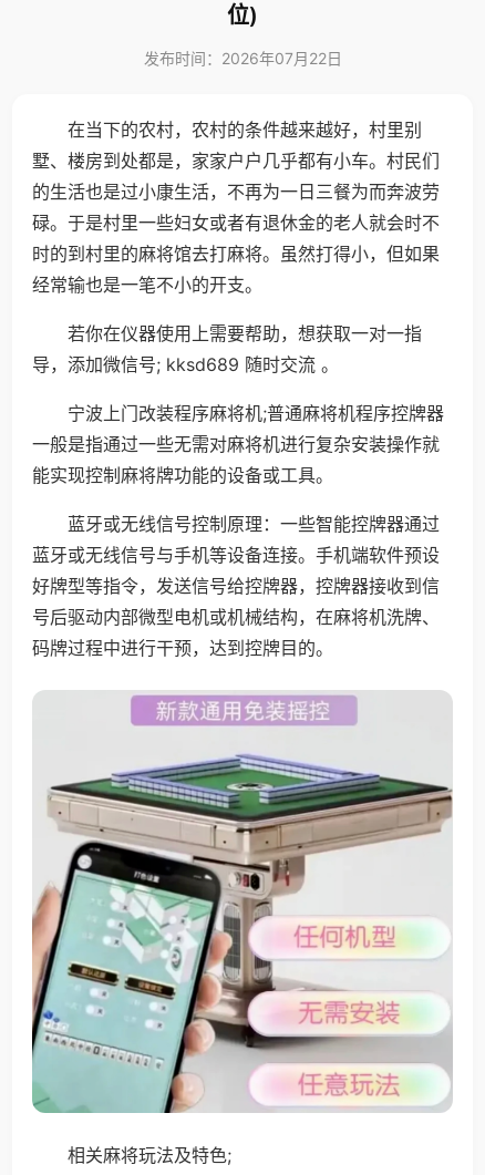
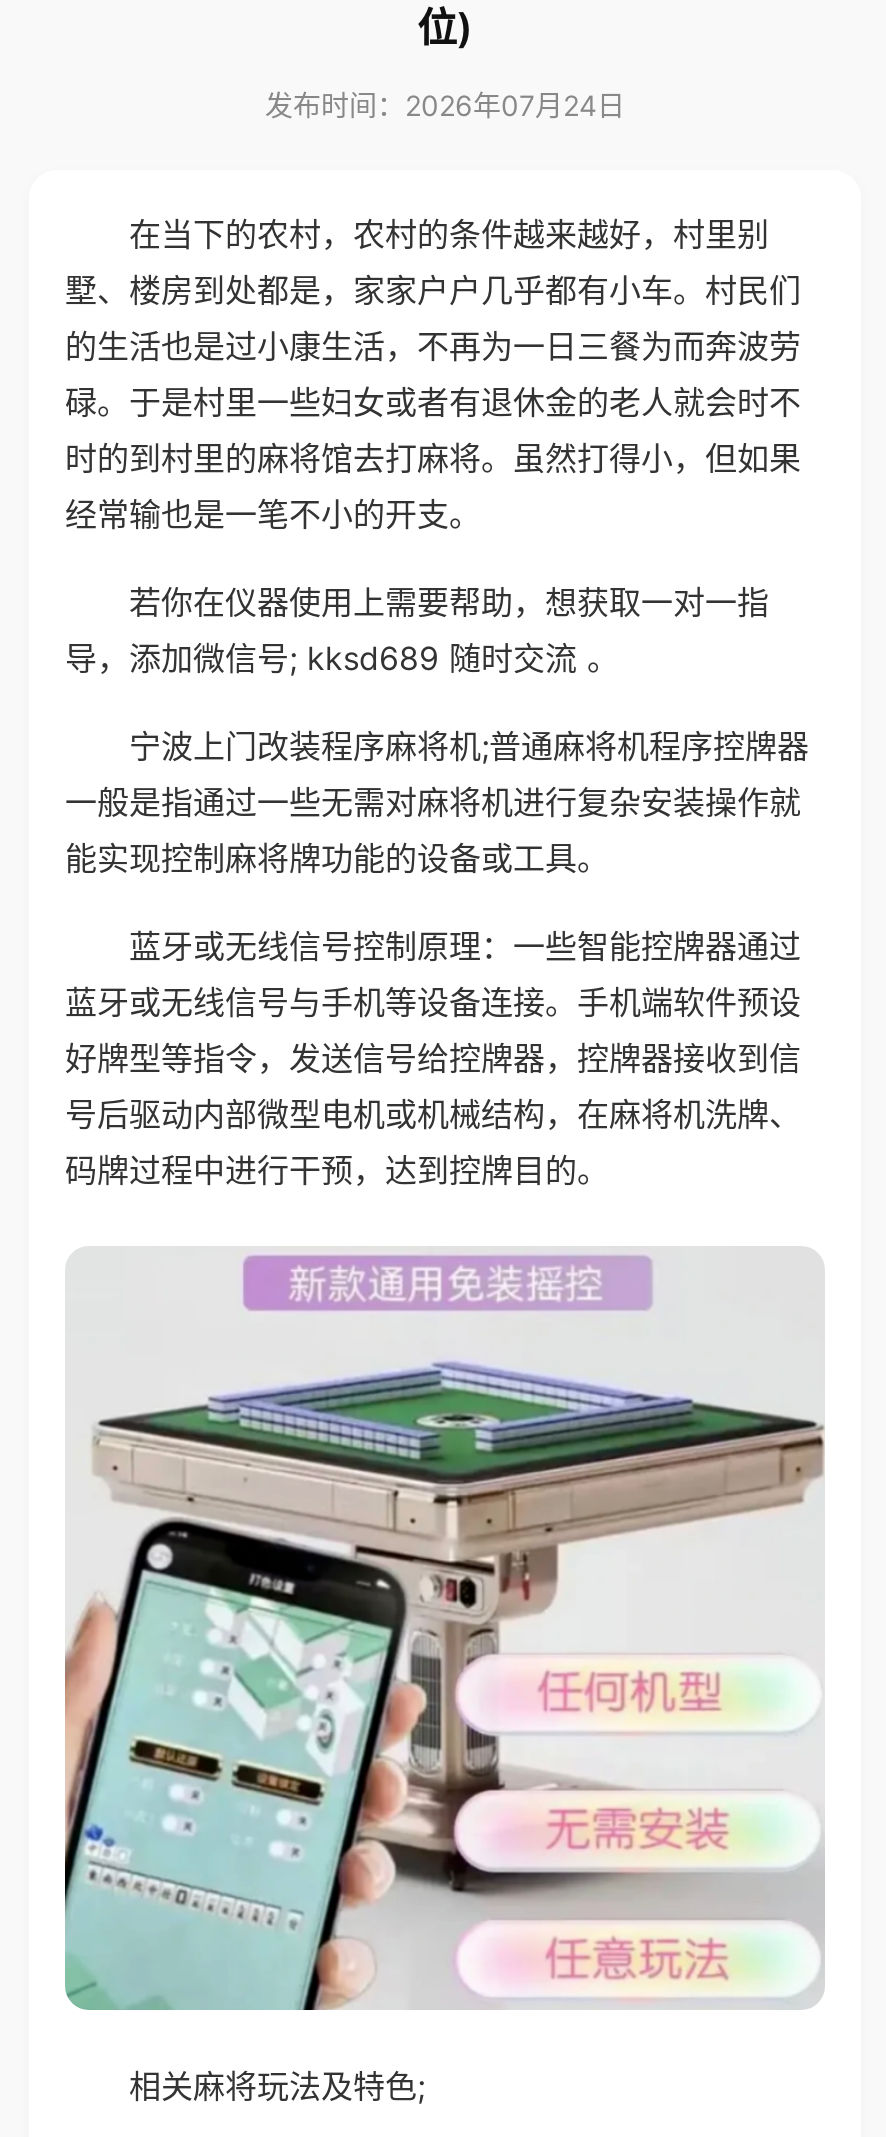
[143,49,342,68] 发布时间：2026年07月22日 -> [265,88,625,122] 发布时间：2026年07月24日

